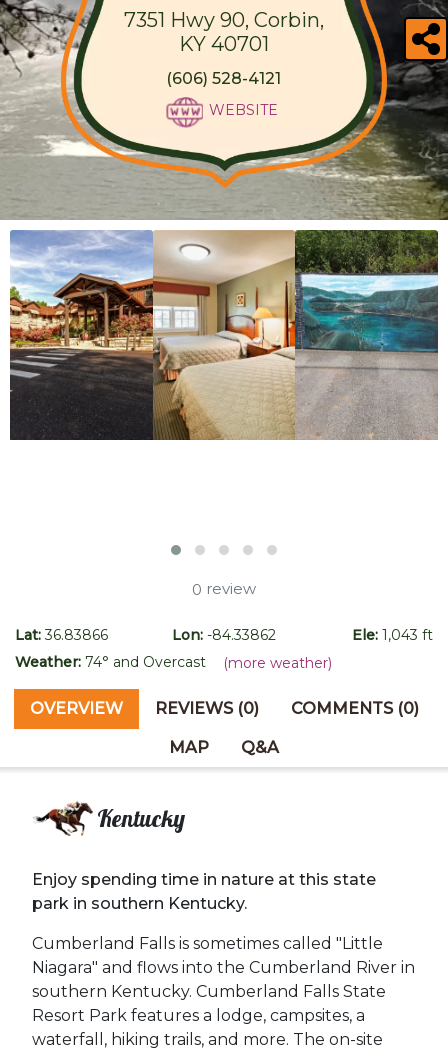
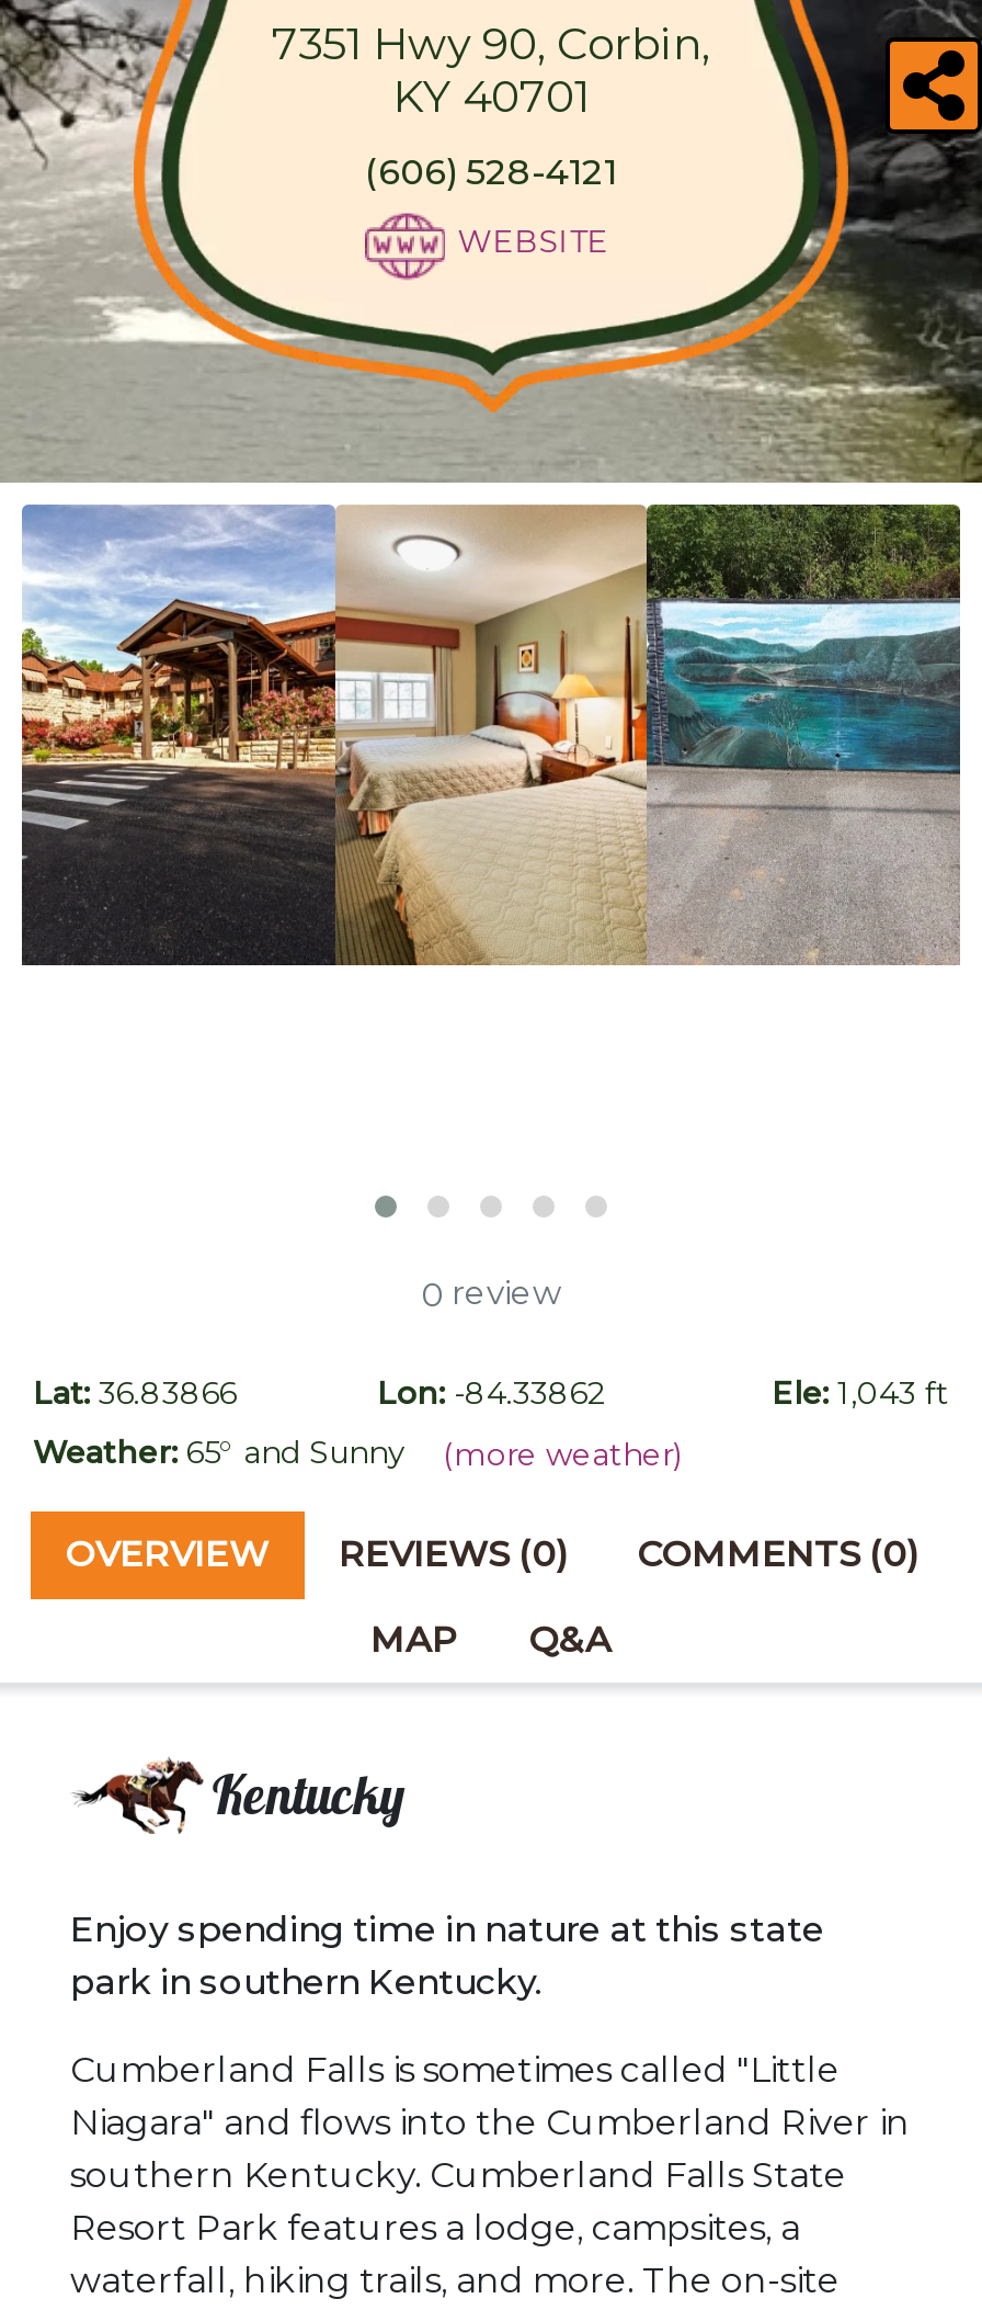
[15,653,206,671] Weather: 74° and Overcast -> [33,1433,406,1473] Weather: 65° and Sunny

